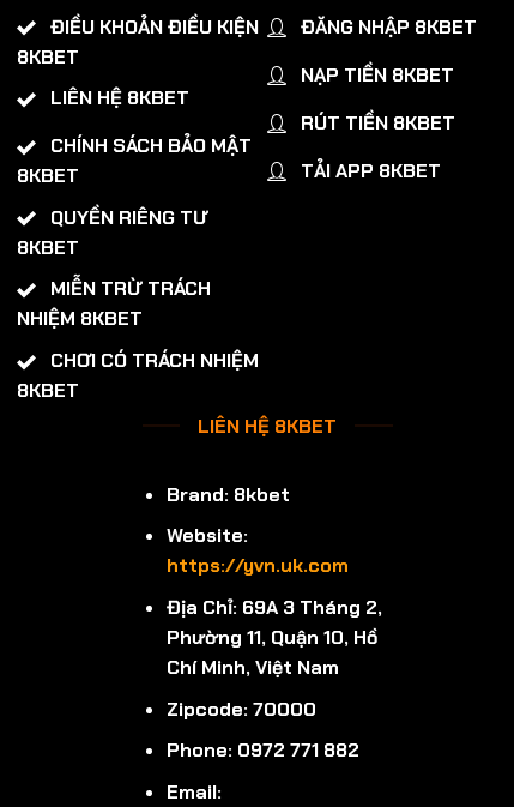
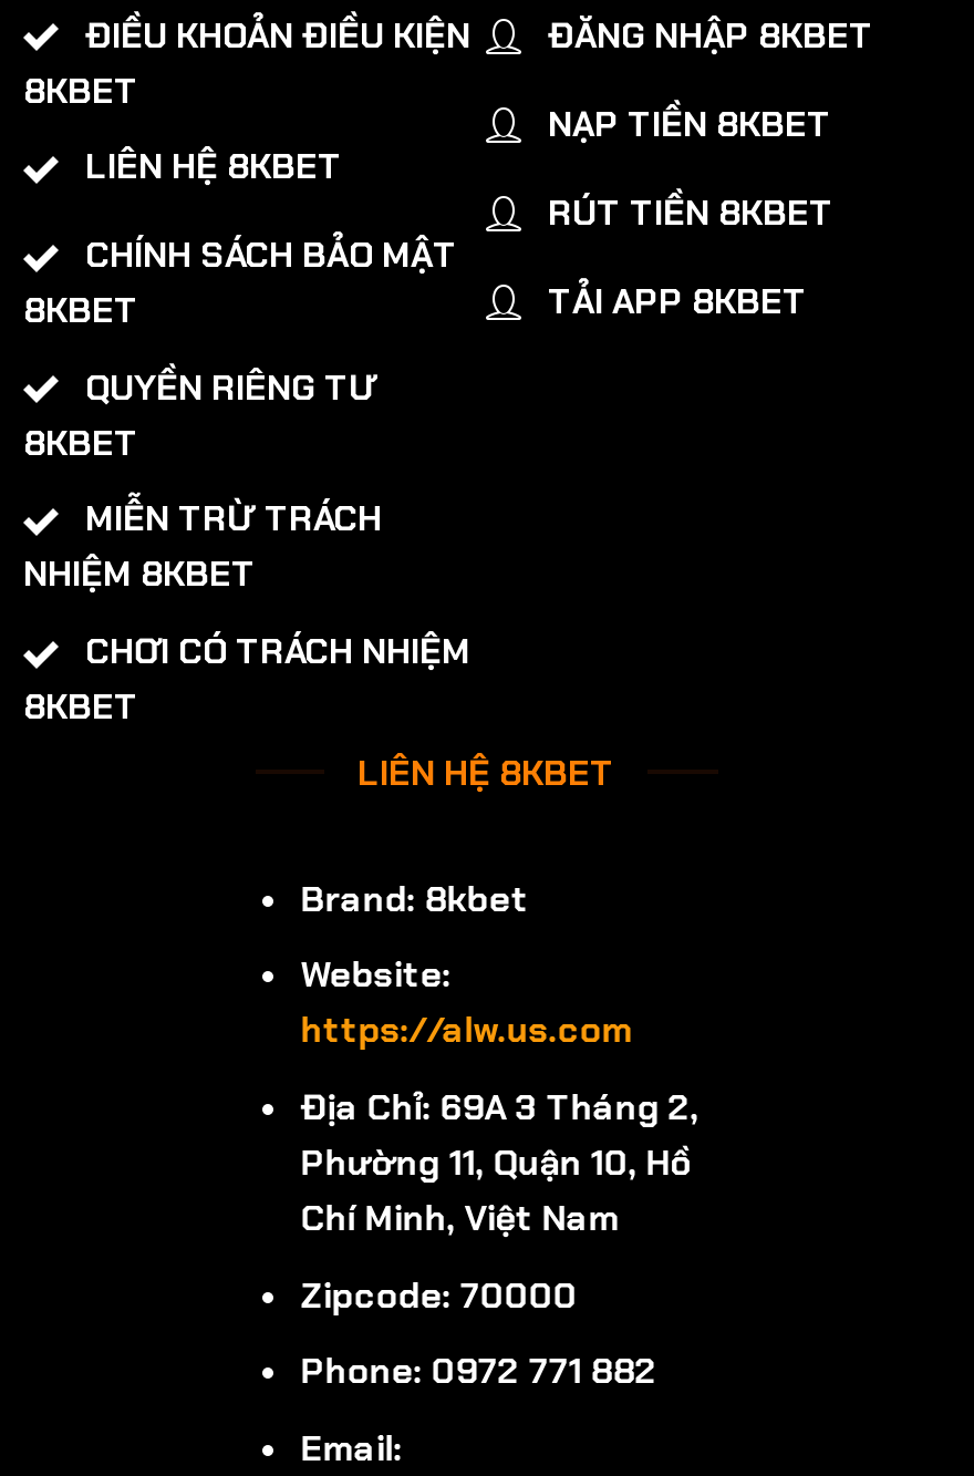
[167,553,349,579] https://yvn.uk.com -> [301,1008,633,1054] https://alw.us.com

